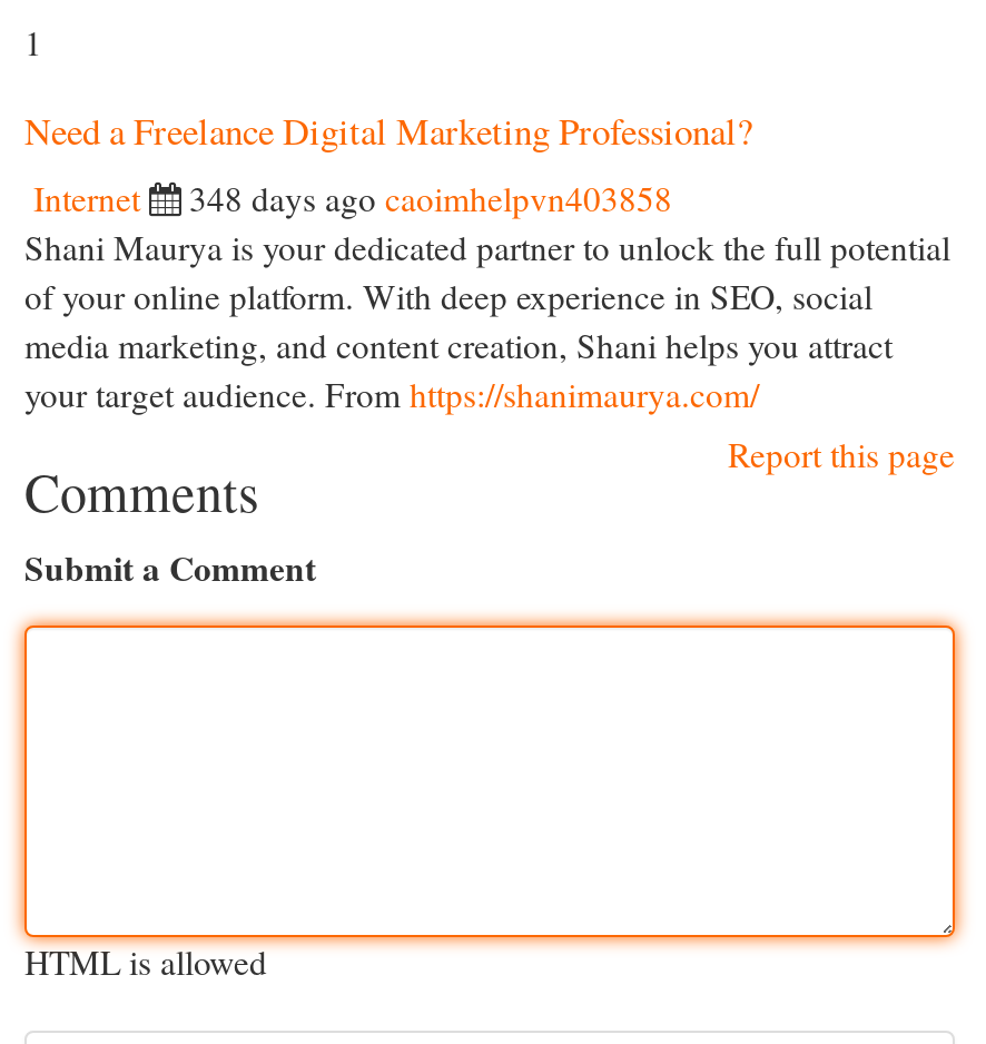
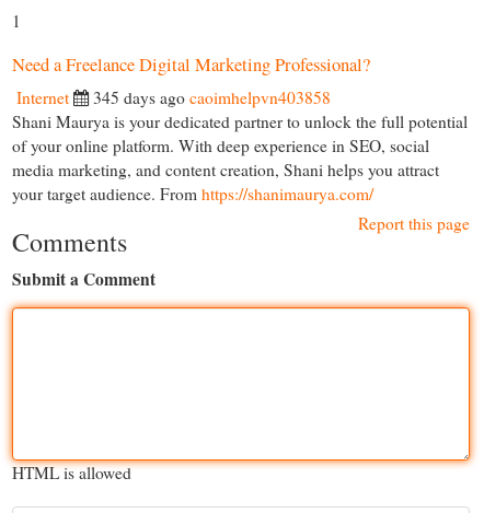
[189,176,672,220] 348 days ago caoimhelpvn403858 -> [93,86,331,108] 345 days ago caoimhelpvn403858

